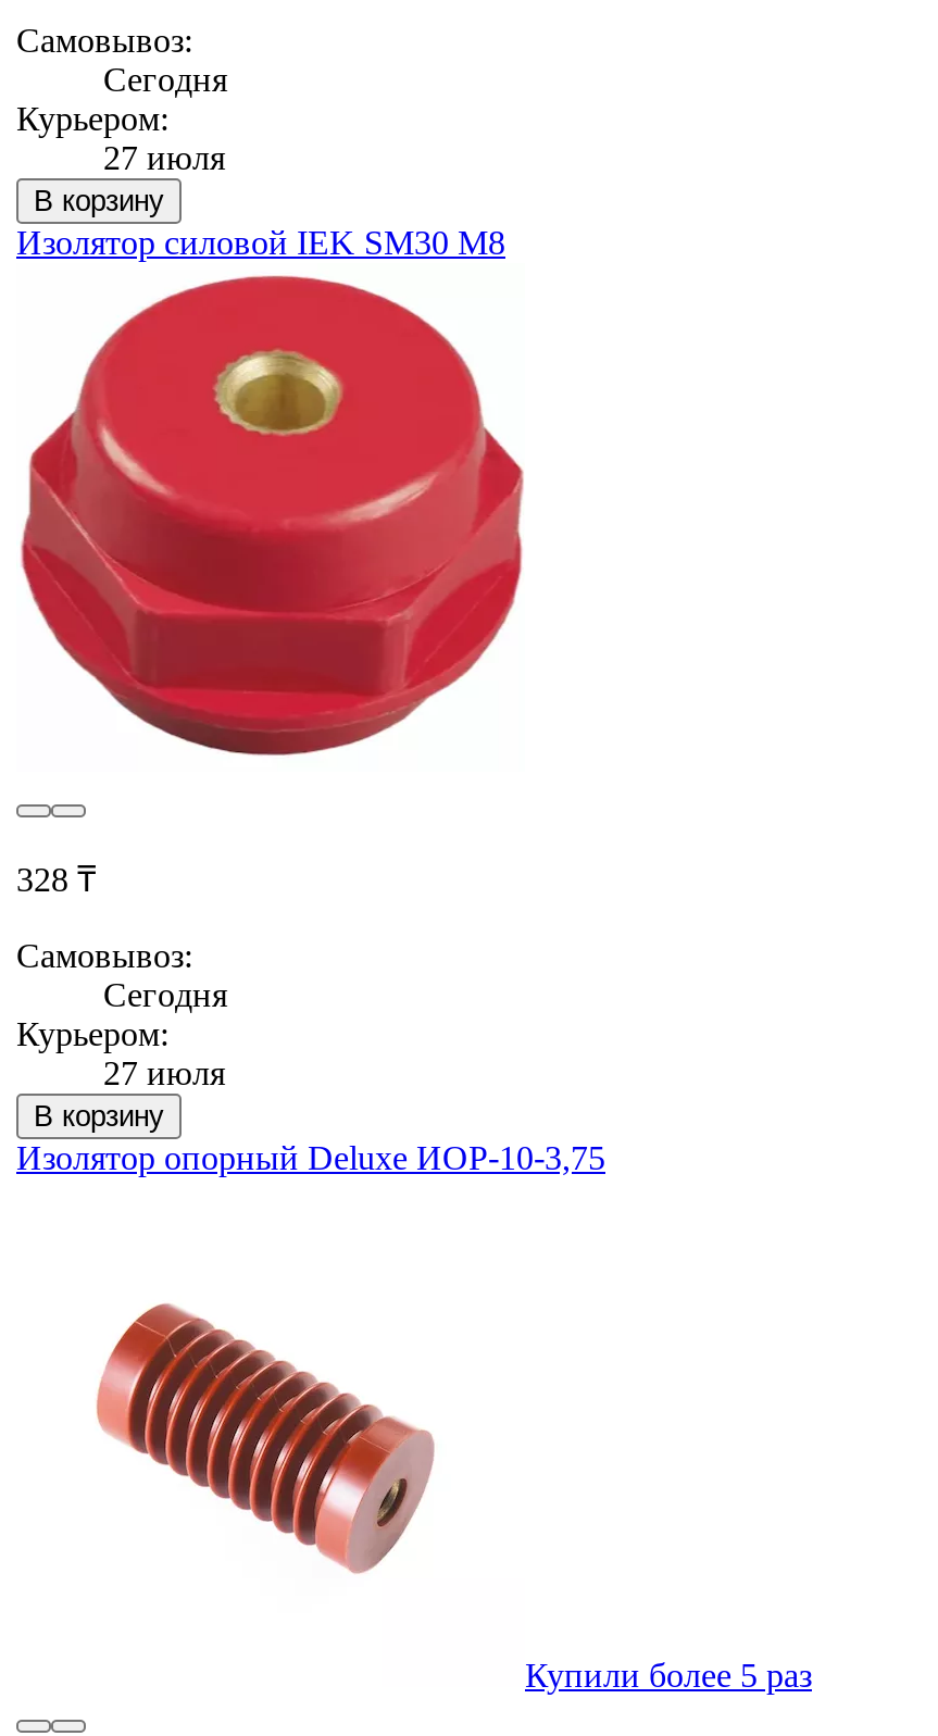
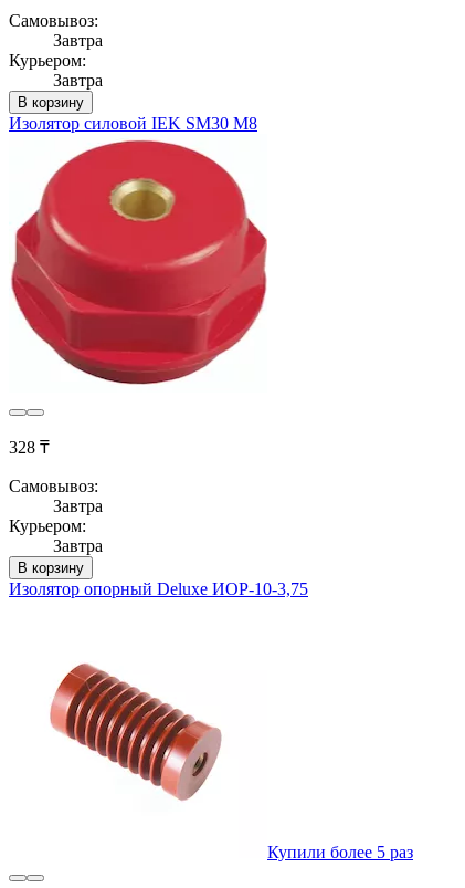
[103,61,227,98] Сегодня -> [53,31,103,50] Завтра
[103,140,225,177] 27 июля -> [53,71,103,90] Завтра
[103,977,227,1014] Сегодня -> [53,497,103,516] Завтра
[103,1055,225,1092] 27 июля -> [53,537,103,555] Завтра

